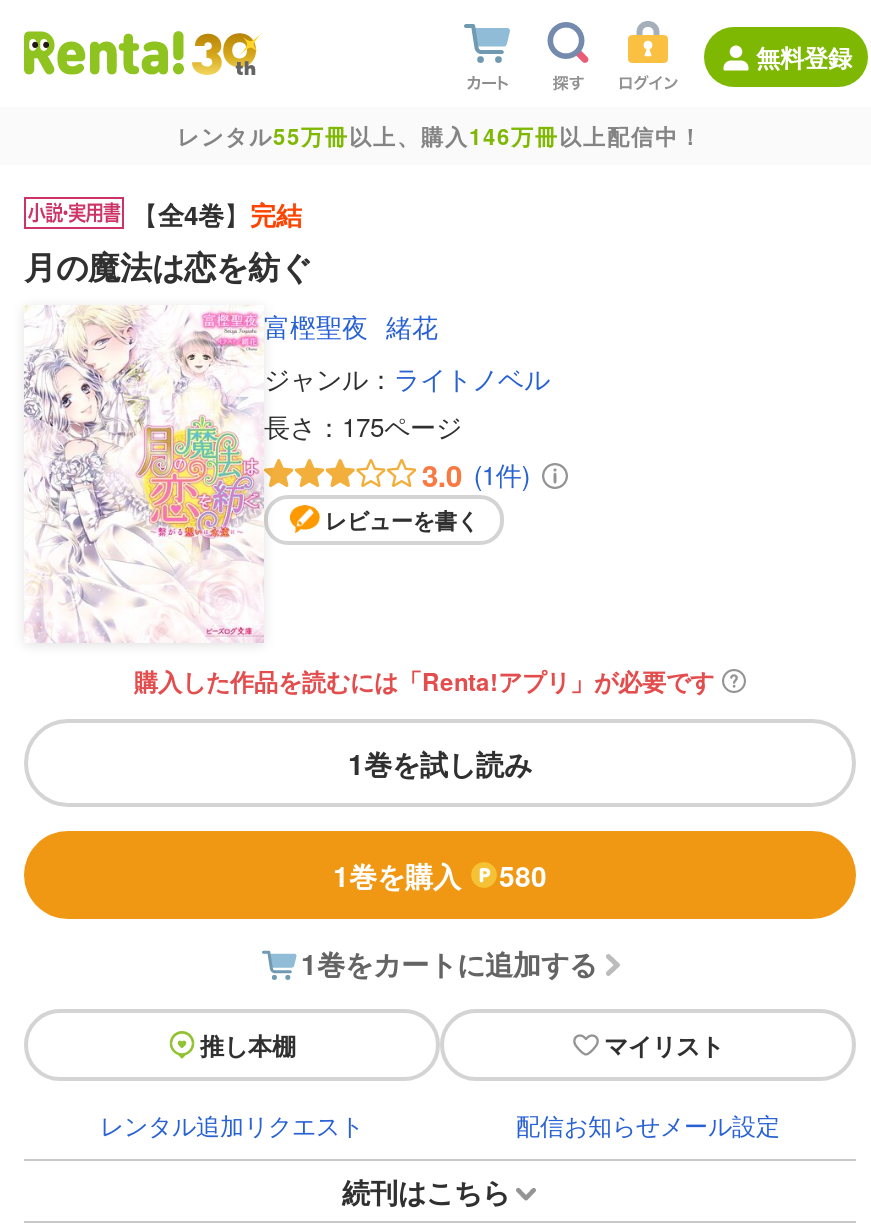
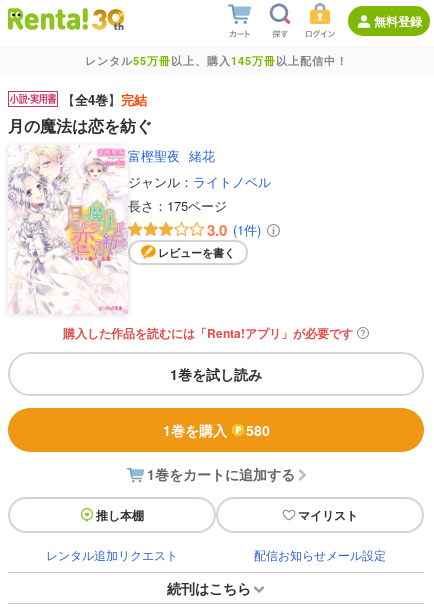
[177,121,703,151] レンタル55万冊以上、購入146万冊以上配信中！ -> [84,53,347,68] レンタル55万冊以上、購入145万冊以上配信中！

